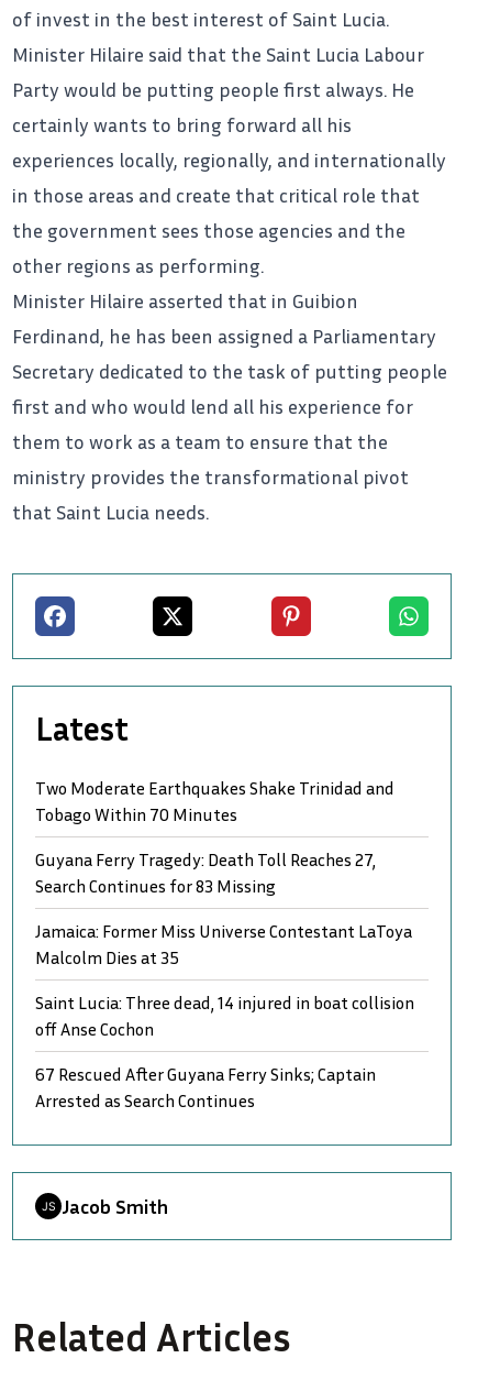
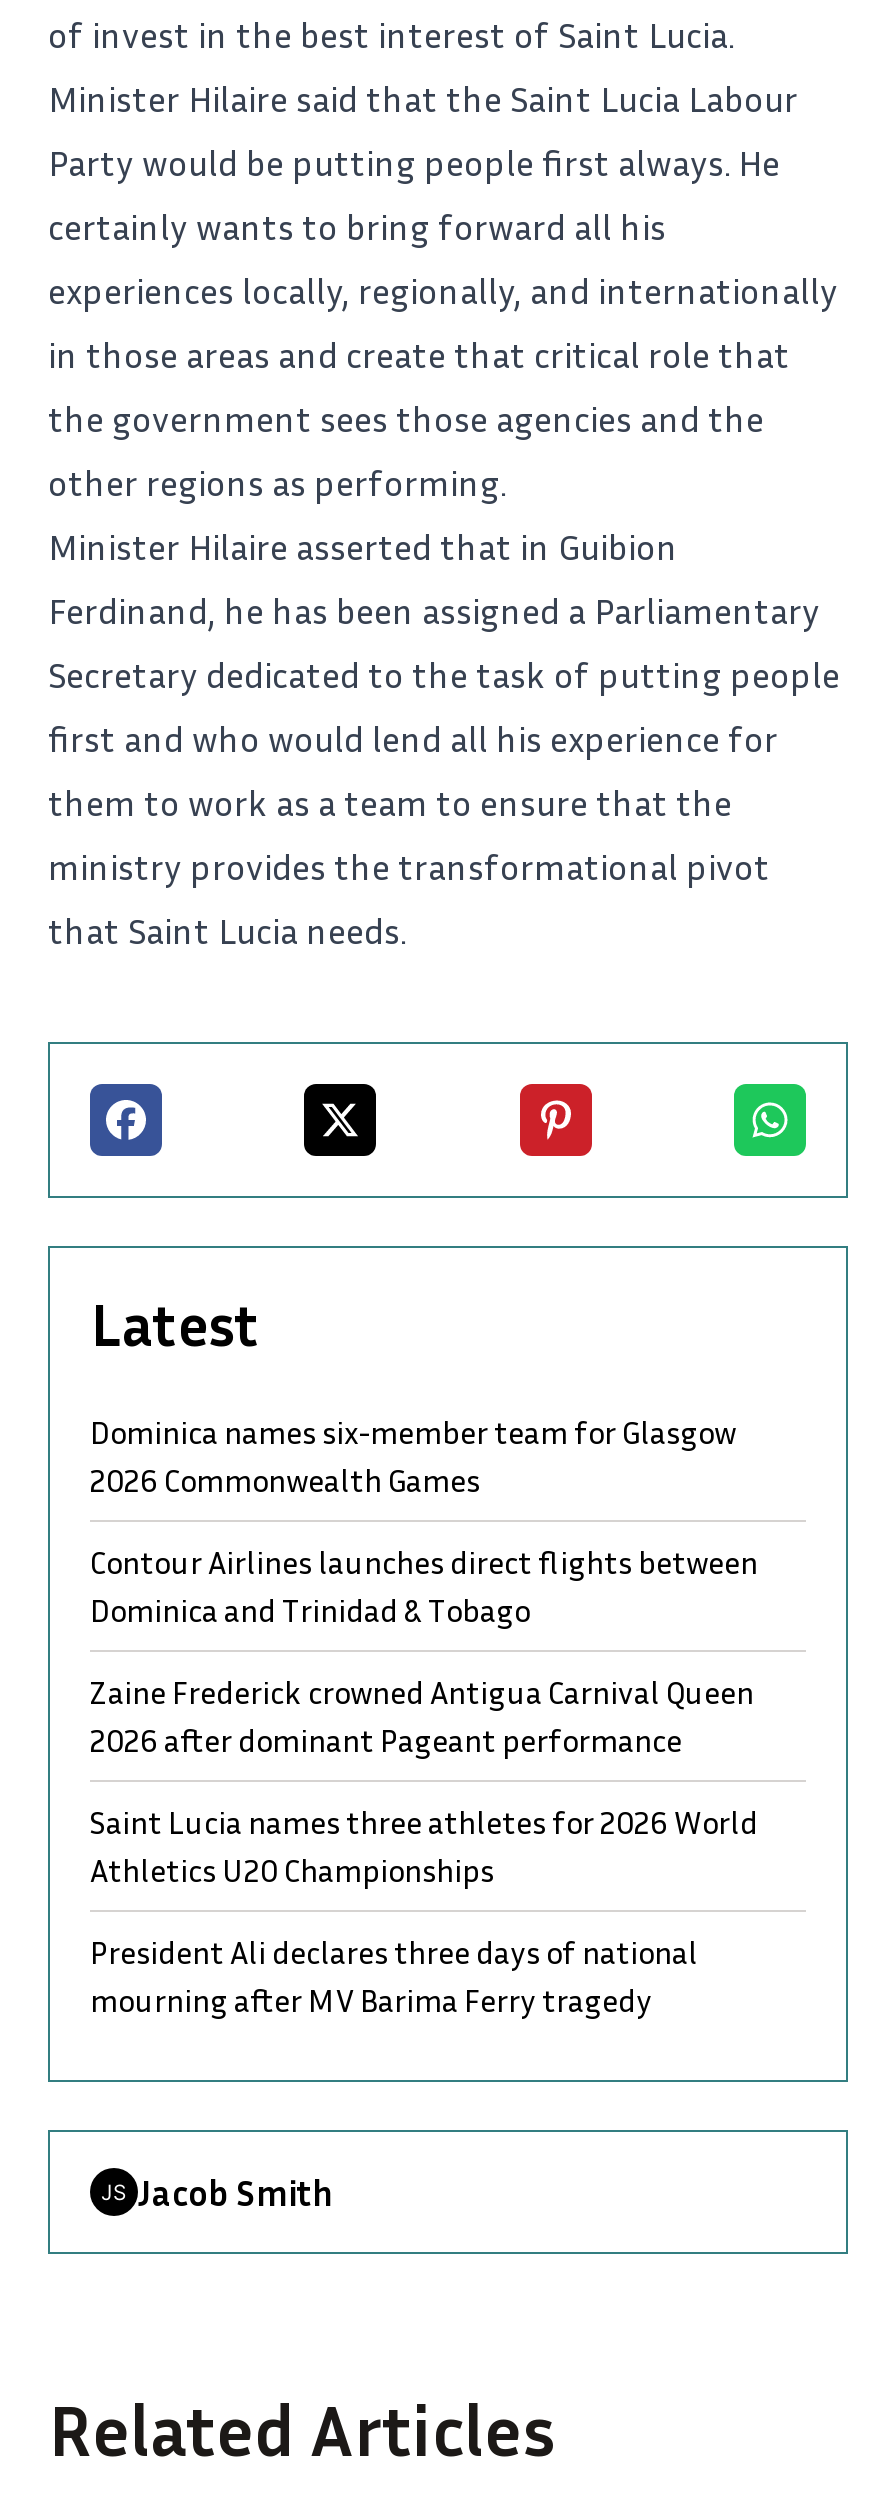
[35,777,394,826] Two Moderate Earthquakes Shake Trinidad and | Tobago Within 70 Minutes -> [90,1413,736,1501] Dominica names six-member team for Glasgow | 2026 Commonwealth Games
[35,849,376,897] Guyana Ferry Tragedy: Death Toll Reaches 27, | Search Continues for 83 Missing -> [90,1543,758,1631] Contour Airlines launches direct flights between | Dominica and Trinidad & Tobago
[35,920,412,969] Jamaica: Former Miss Universe Contestant LaToya | Malcolm Dies at 35 -> [90,1673,754,1761] Zaine Frederick crowned Antigua Carnival Queen | 2026 after dominant Pageant performance
[35,992,414,1040] Saint Lucia: Three dead, 14 injured in boat collision | off Anse Cochon -> [90,1803,758,1891] Saint Lucia names three athletes for 2026 World | Athletics U20 Championships
[35,1064,376,1112] 67 Rescued After Guyana Ferry Sinks; Captain | Arrested as Search Continues -> [90,1933,698,2021] President Ali declares three days of national | mourning after MV Barima Ferry tragedy

